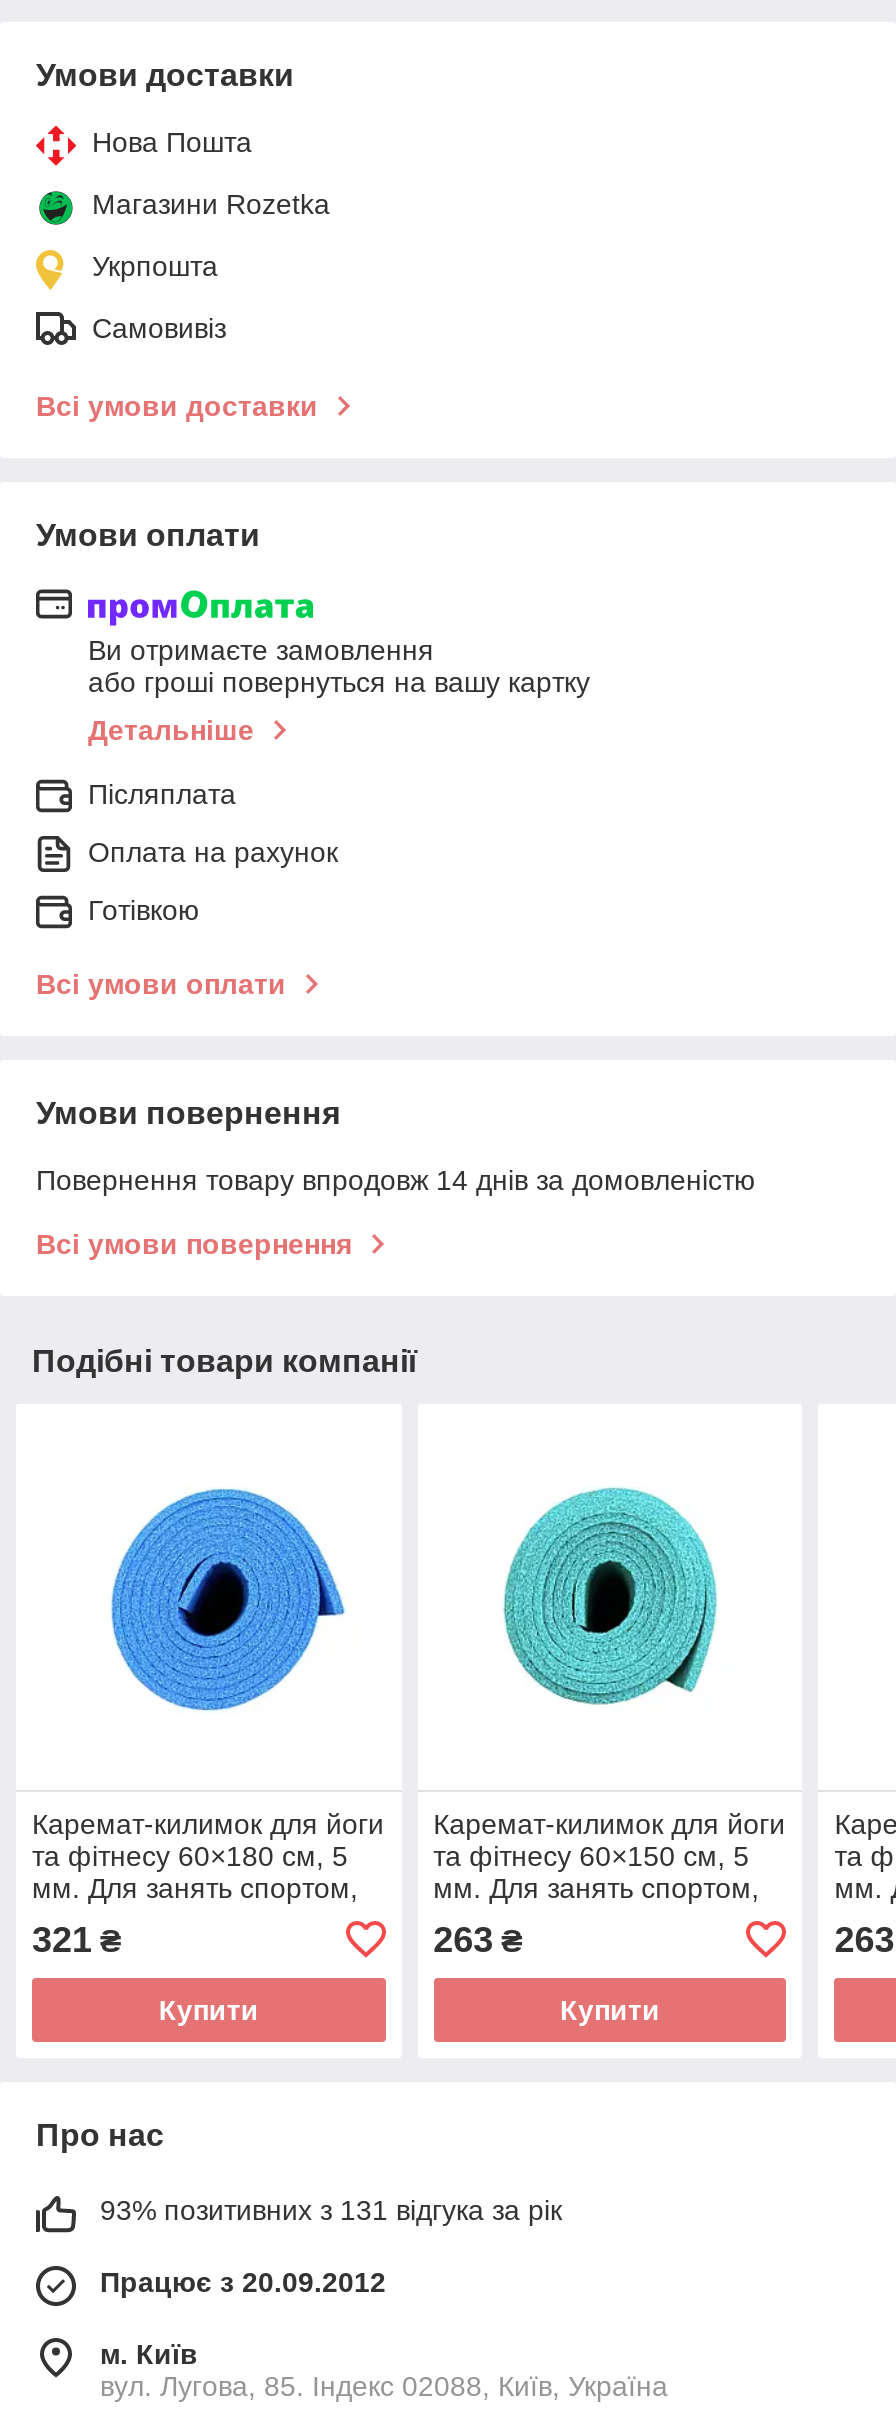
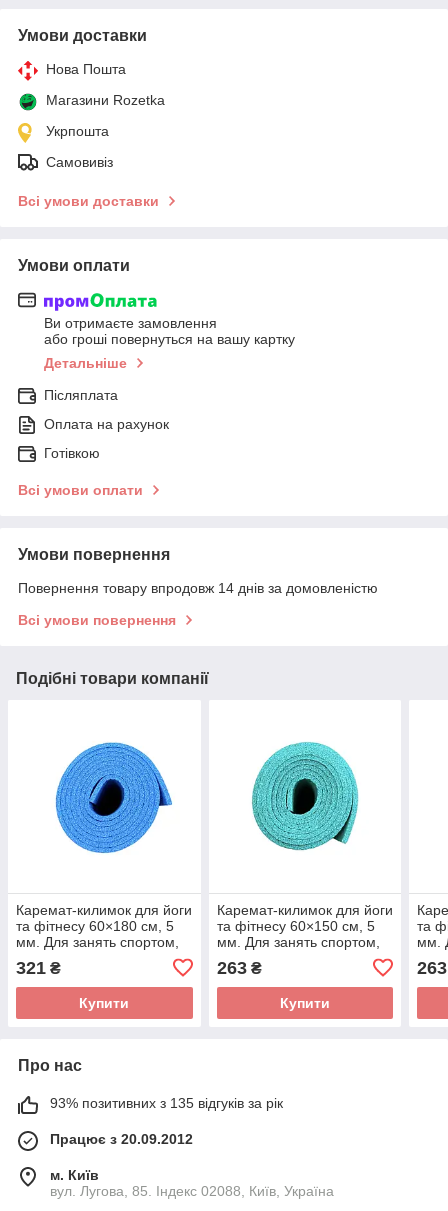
[100,2194,562,2226] 93% позитивних з 131 відгука за рік -> [50,1095,283,1111] 93% позитивних з 135 відгуків за рік

